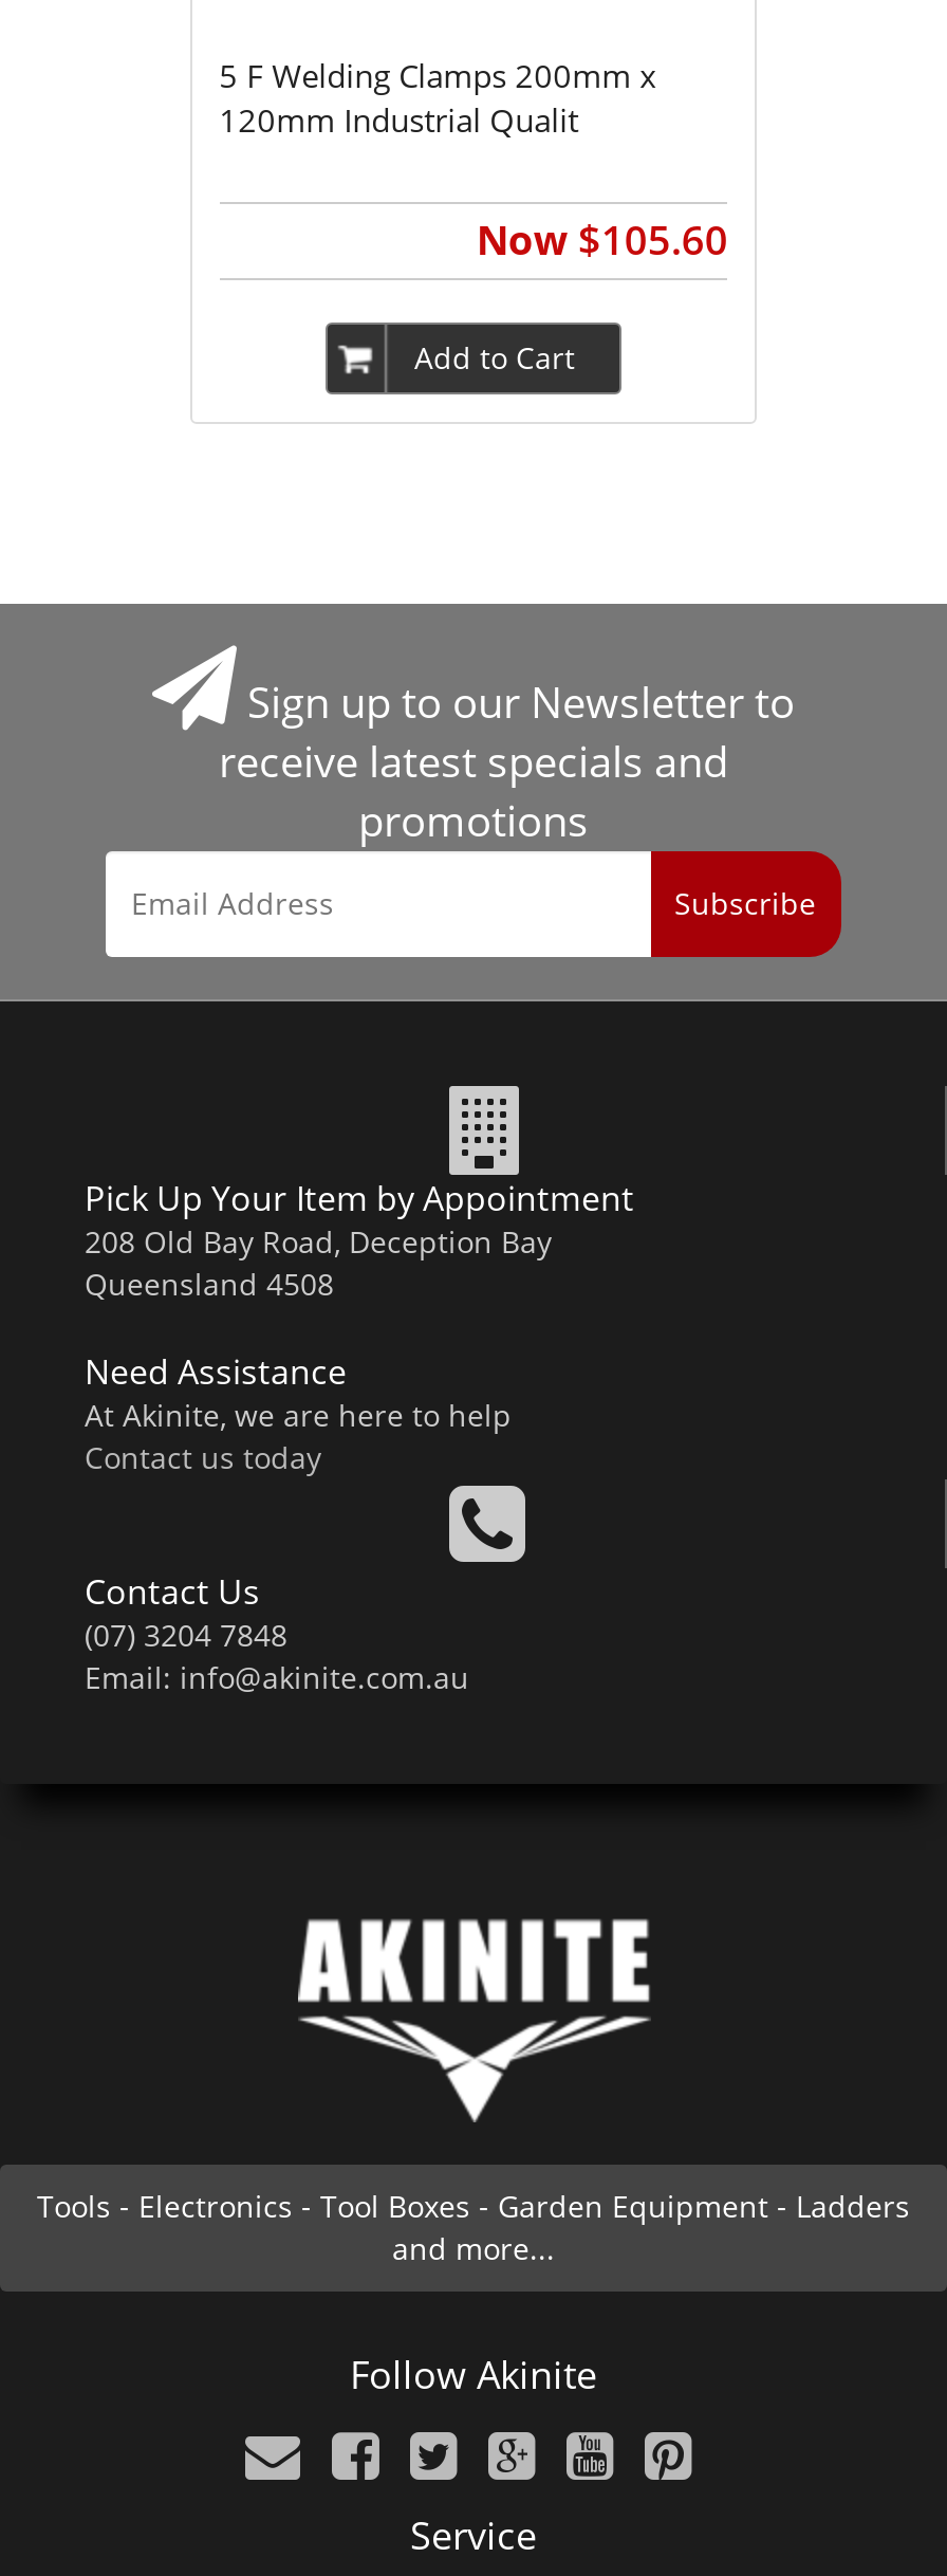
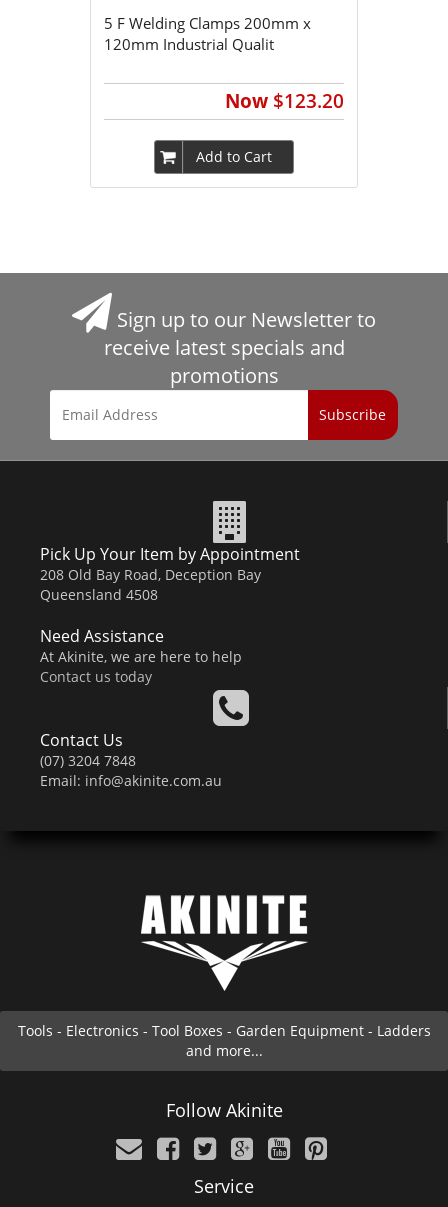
[476,212,728,267] Now $105.60 -> [225,88,344,114] Now $123.20

